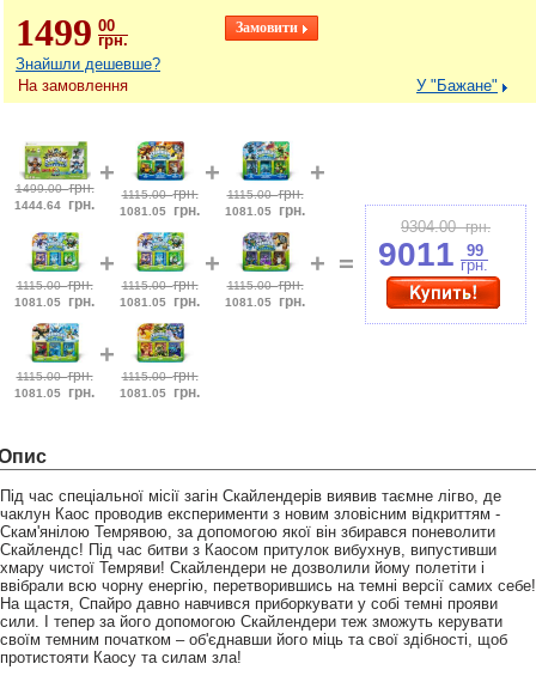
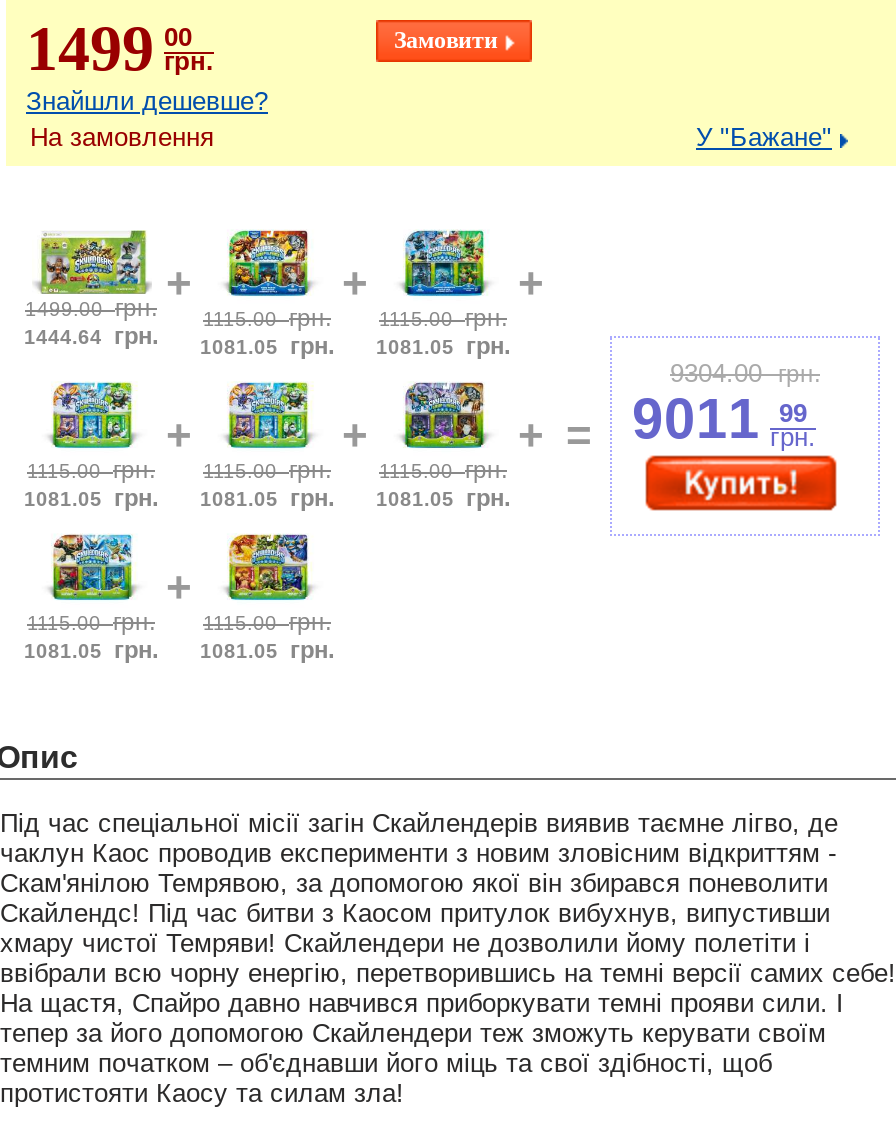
[0,595,507,648] На щастя, Спайро давно навчився приборкувати у собі темні прояви | сили. І тепер за його допомогою Скайлендери теж зможуть керувати | своїм темним початком – об'єднавши його міць та свої здібності, щоб -> [0,988,844,1078] На щастя, Спайро давно навчився приборкувати темні прояви сили. І | тепер за його допомогою Скайлендери теж зможуть керувати своїм | темним початком – об'єднавши його міць та свої здібності, щоб

